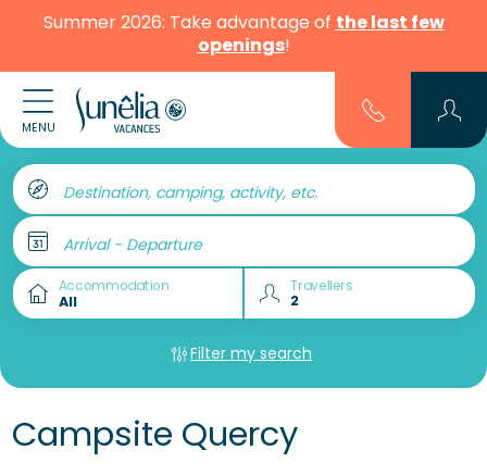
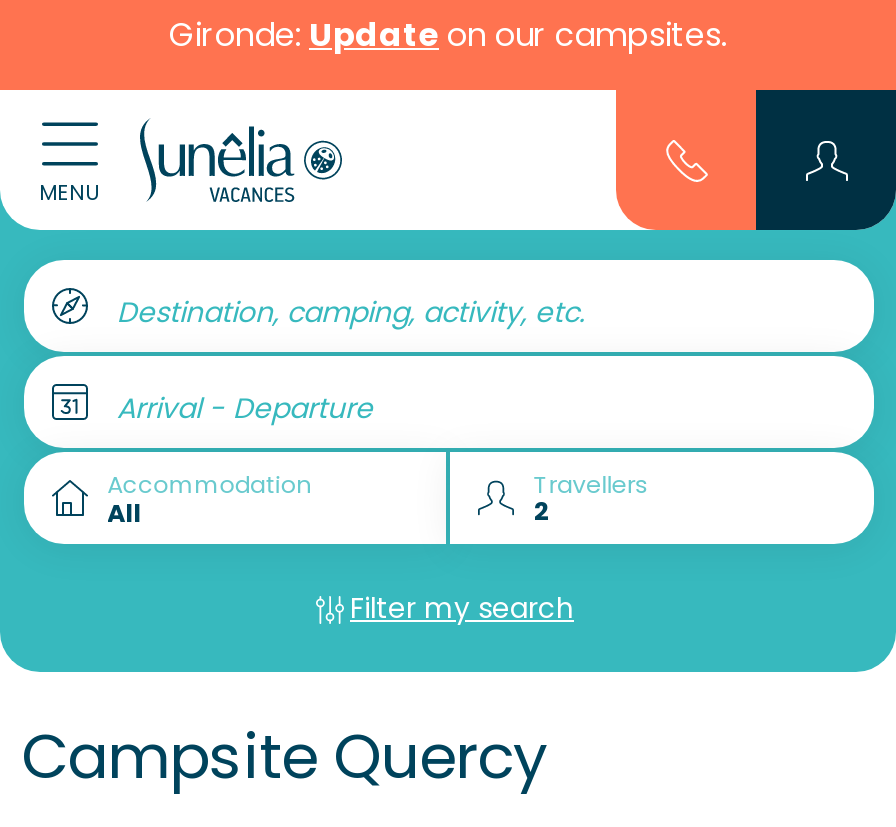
[43,10,444,58] Summer 2026: Take advantage of the last few | openings! -> [169,11,727,57] Gironde: Update on our campsites.

